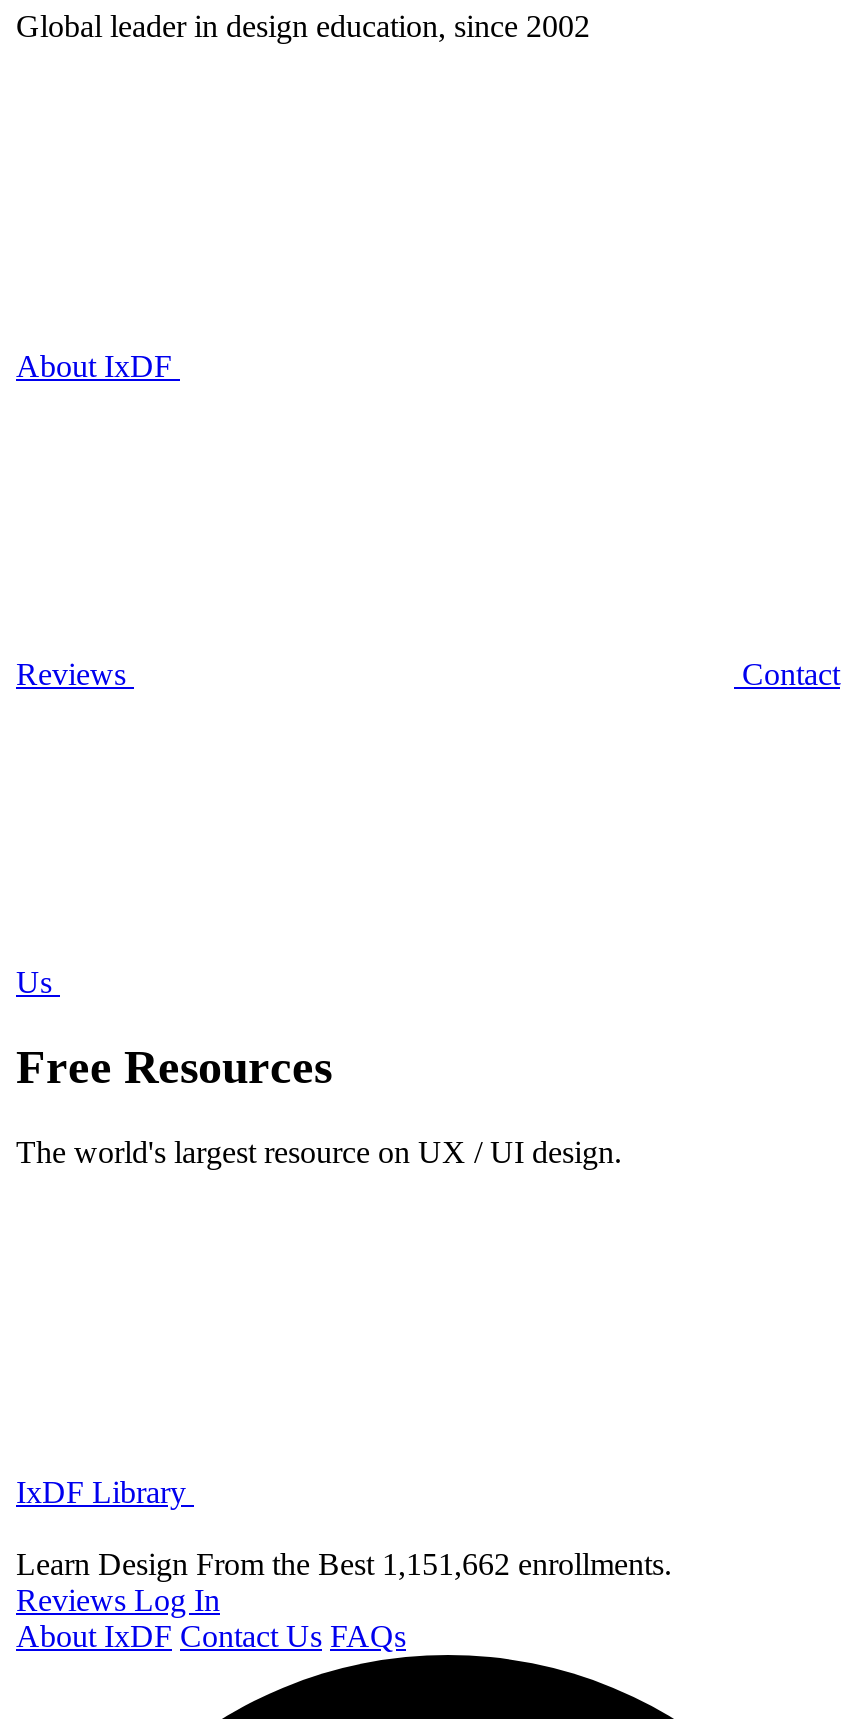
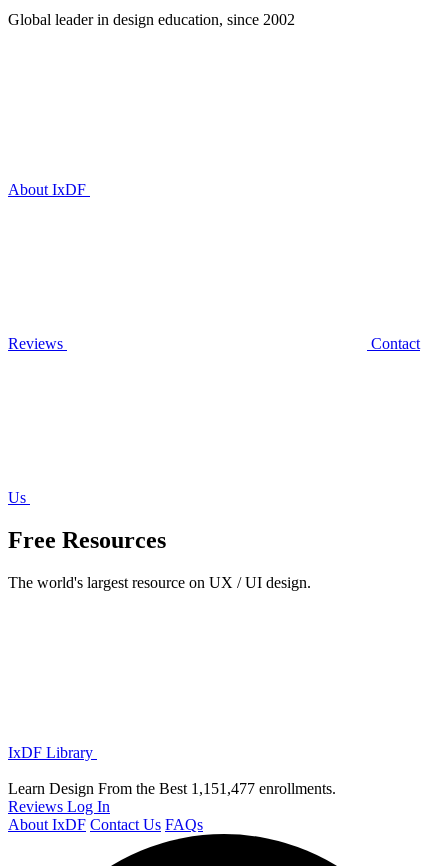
[16,1546,672,1580] Learn Design From the Best 1,151,662 enrollments. -> [8,780,336,797] Learn Design From the Best 1,151,477 enrollments.

